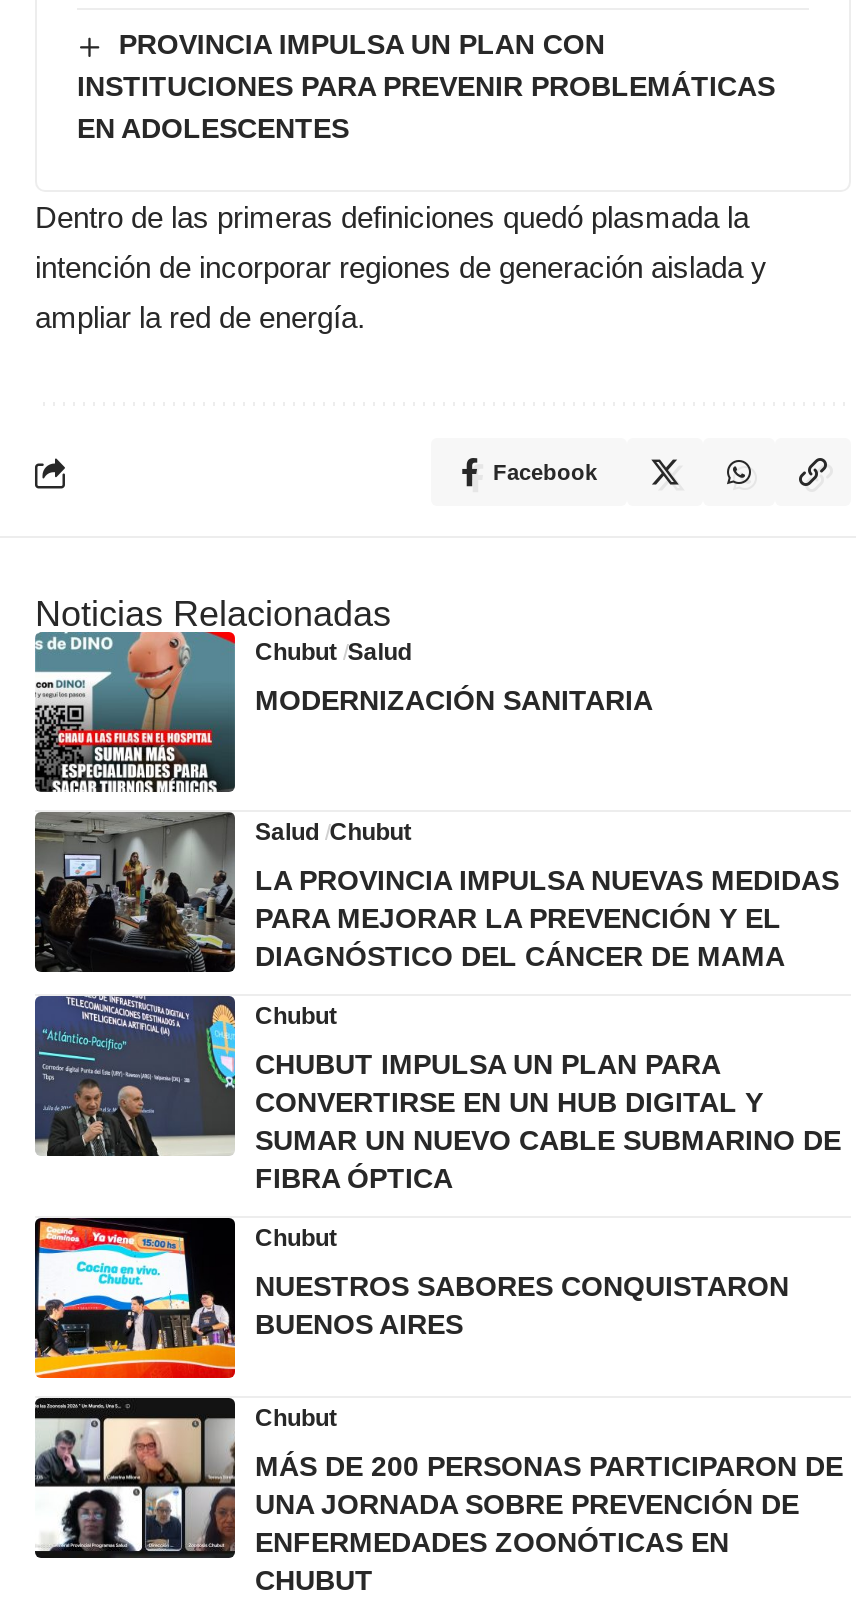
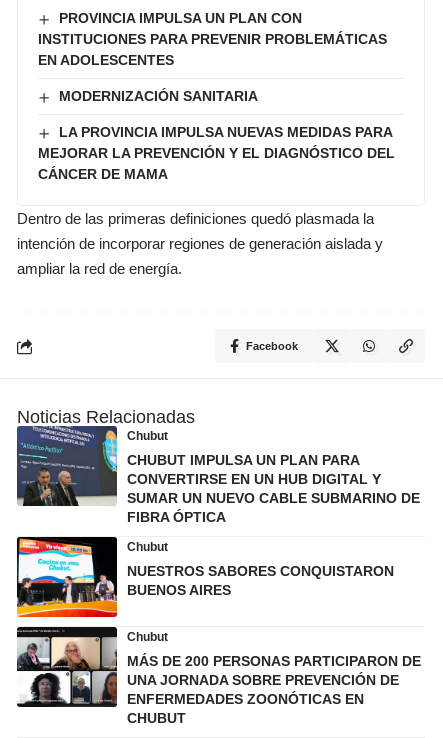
none -> [38,124,395,182] LA PROVINCIA IMPULSA NUEVAS MEDIDAS PARA | MEJORAR LA PREVENCIÓN Y EL DIAGNÓSTICO DEL | CÁNCER DE MAMA
moved [35,200,767,634] -> [17,210,383,427]: Dentro de las primeras definiciones quedó plasmada la | intención de incorporar regiones de generación aislada y | ampliar la red de energía. | Facebook | Noticias Relacionadas
[35,638,411,794] [image] | Chubut Salud -> none
moved [255,684,653,716] -> [59,88,258,104]: MODERNIZACIÓN SANITARIA
[33,810,839,1002] [image] | Salud Chubut | LA PROVINCIA IMPULSA NUEVAS MEDIDAS | PARA MEJORAR LA PREVENCIÓN Y EL | DIAGNÓSTICO DEL CÁNCER DE MAMA -> none

